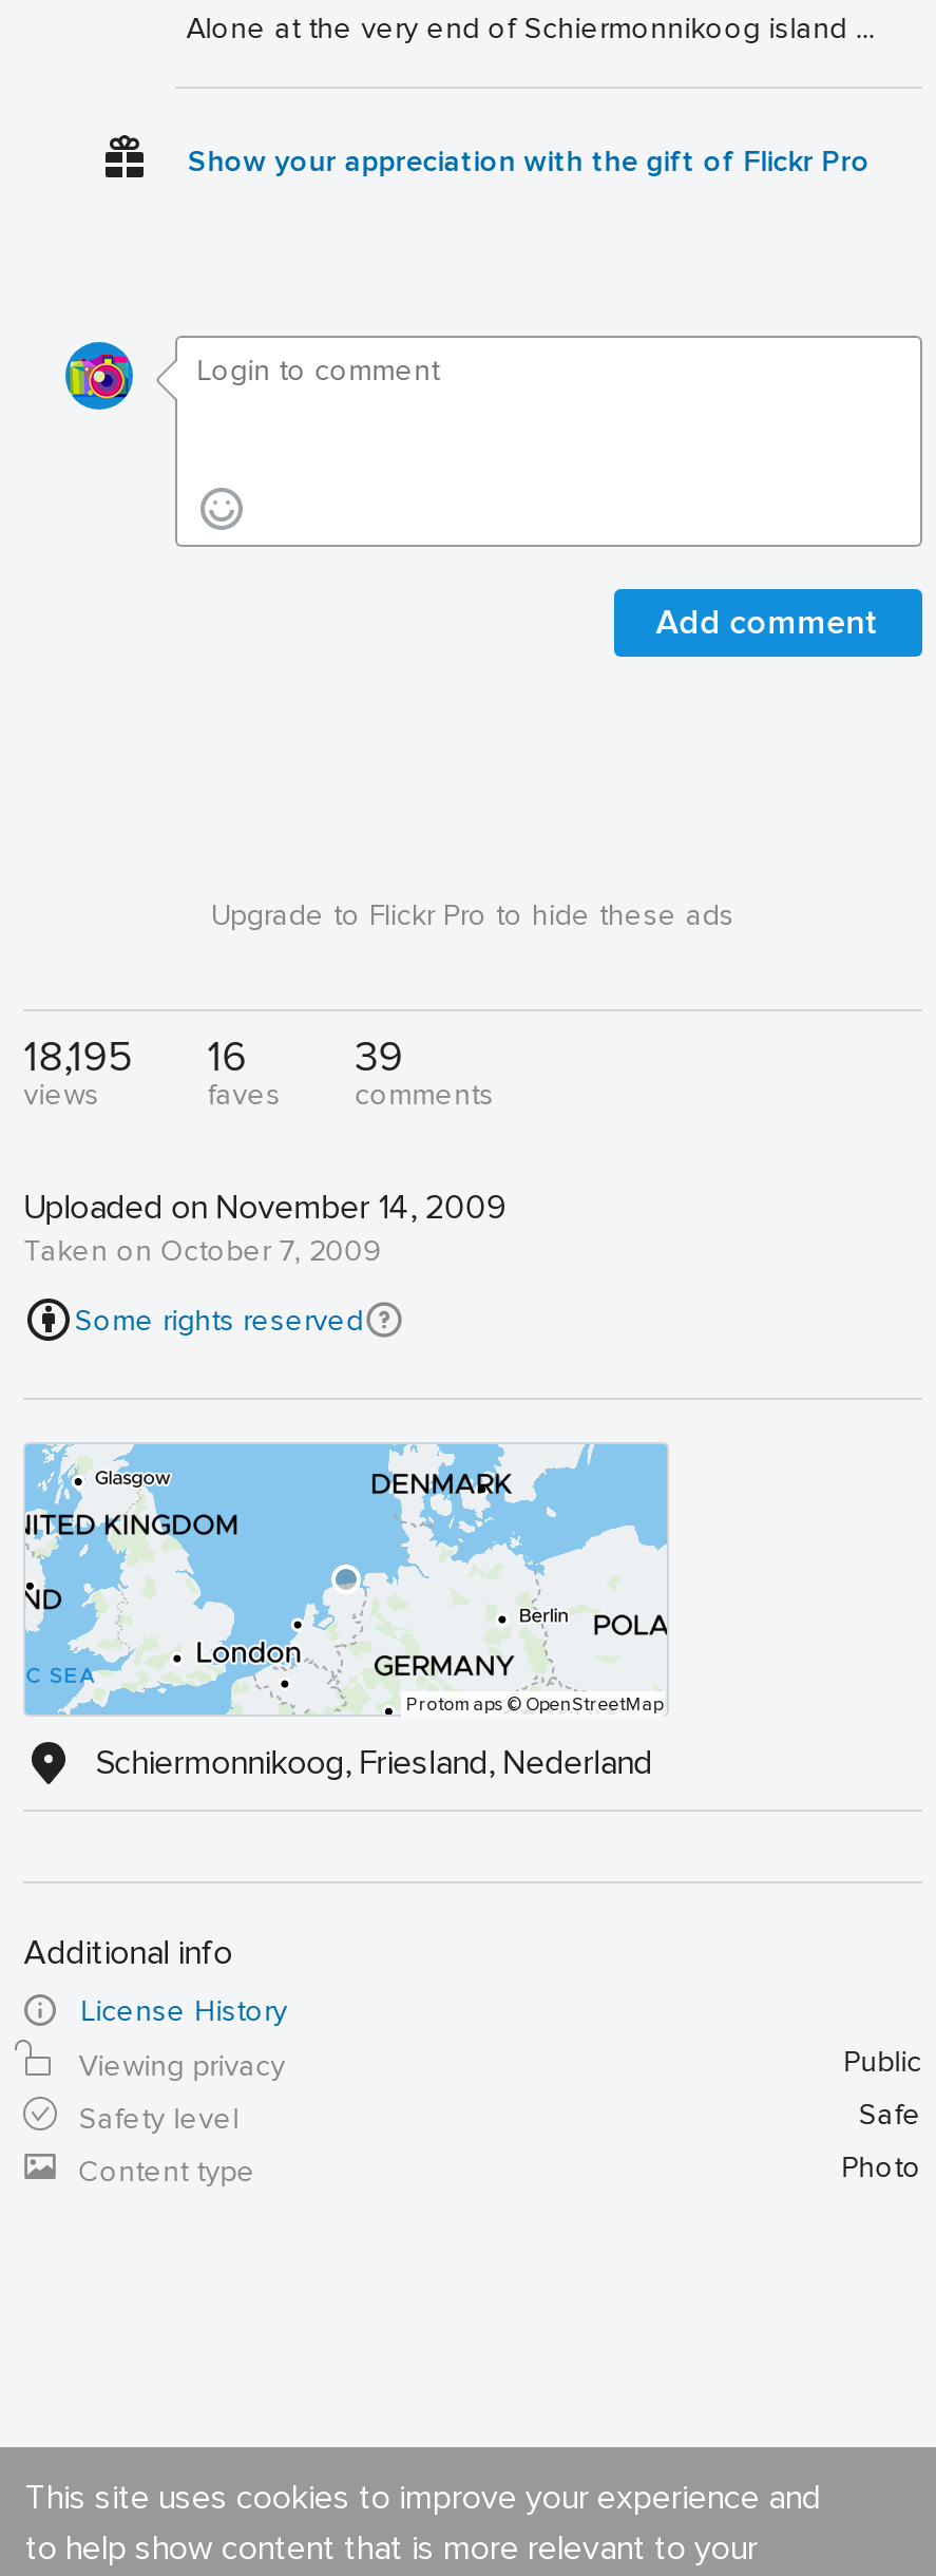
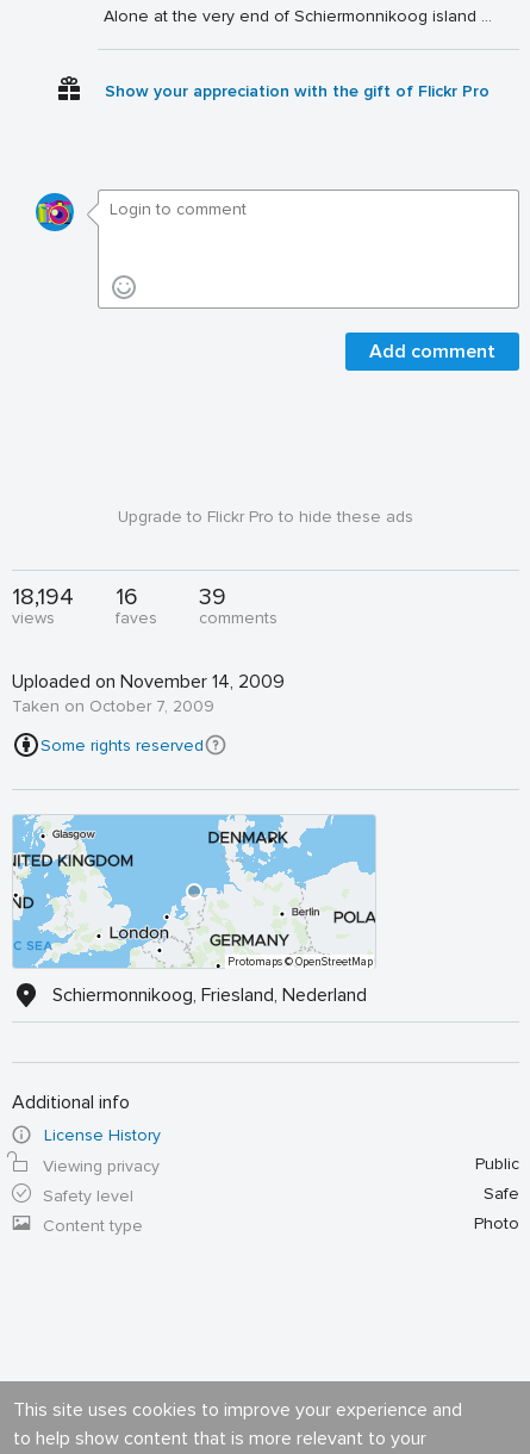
[24,1033,247,1083] 18,195 16 -> [12,583,138,611] 18,194 16

